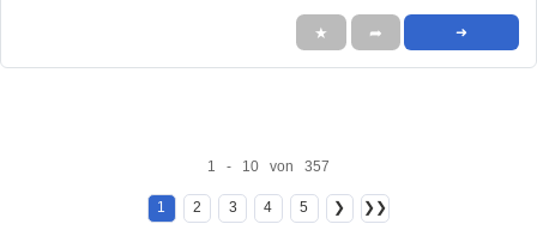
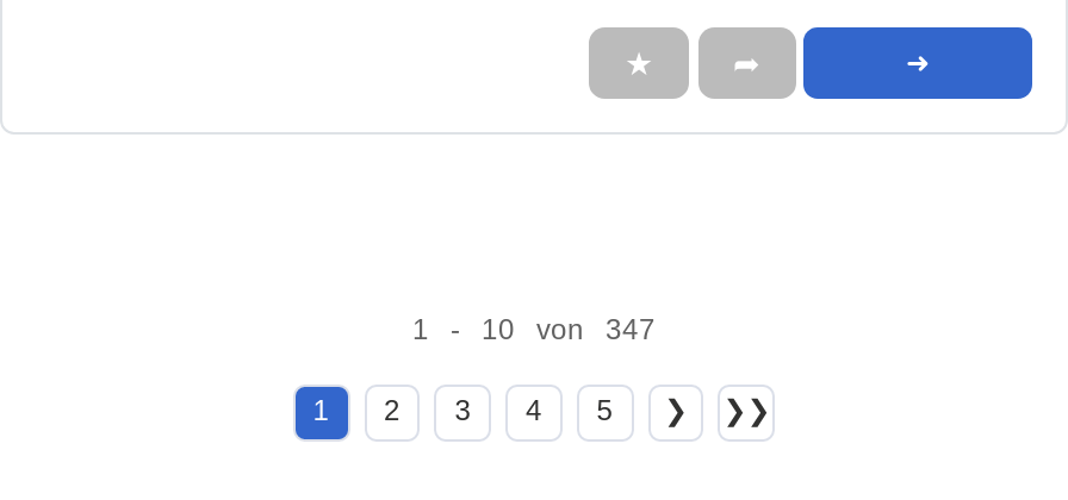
[207,158,330,175] 1 - 10 von 357 -> [412,313,656,346] 1 - 10 von 347

